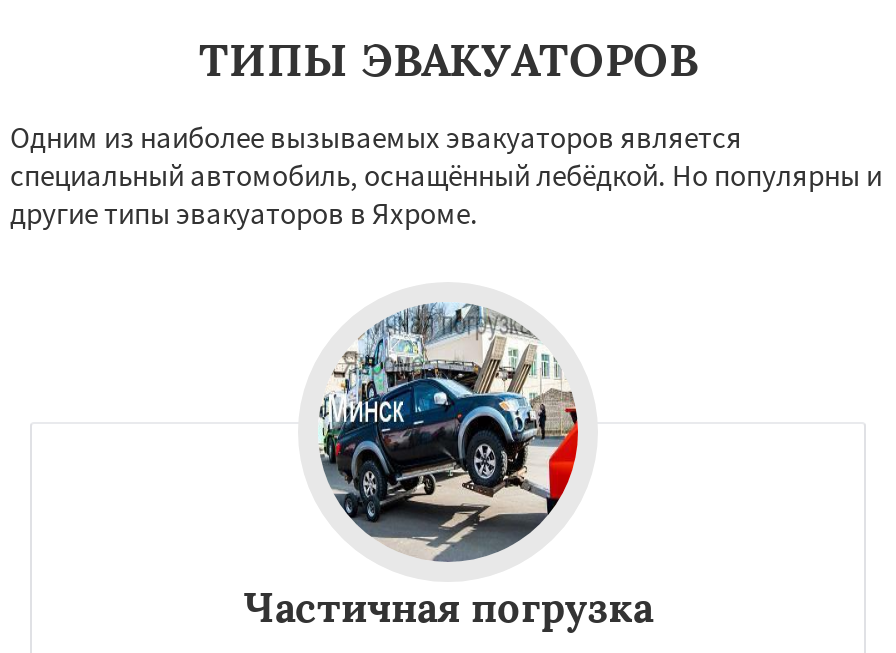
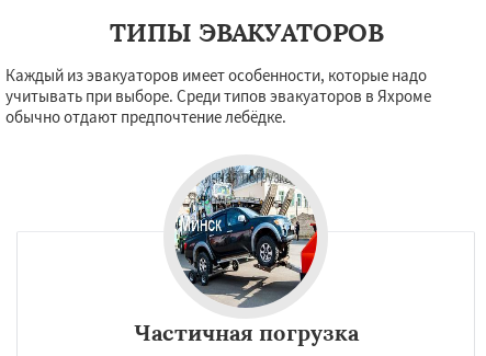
[10,118,882,232] Одним из наиболее вызываемых эвакуаторов является | специальный автомобиль, оснащённый лебёдкой. Но популярны и | другие типы эвакуаторов в Яхроме. -> [5,65,431,127] Каждый из эвакуаторов имеет особенности, которые надо | учитывать при выборе. Среди типов эвакуаторов в Яхроме | обычно отдают предпочтение лебёдке.

